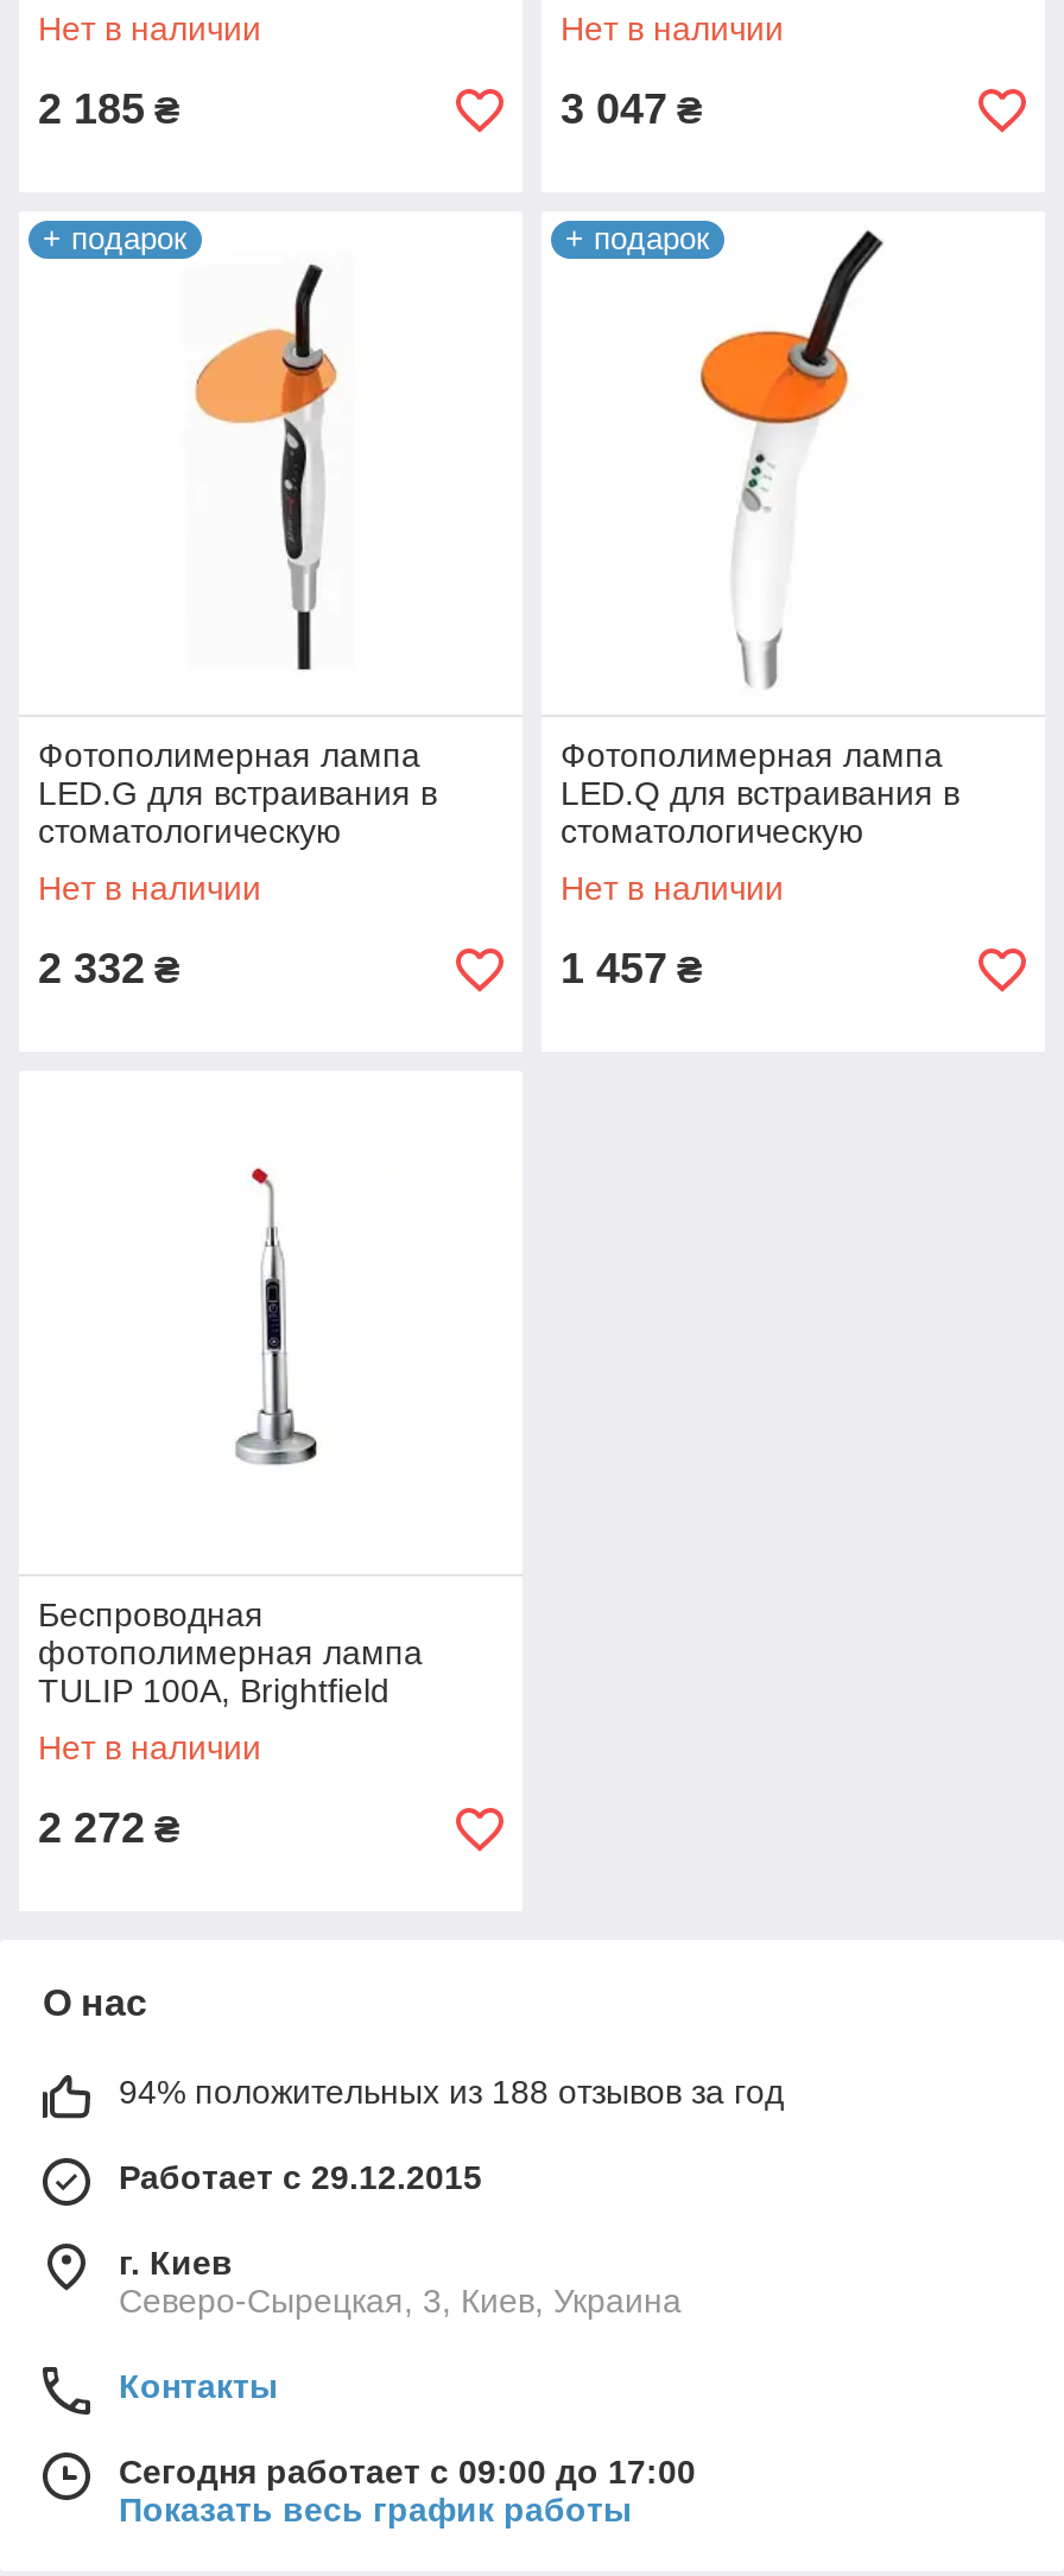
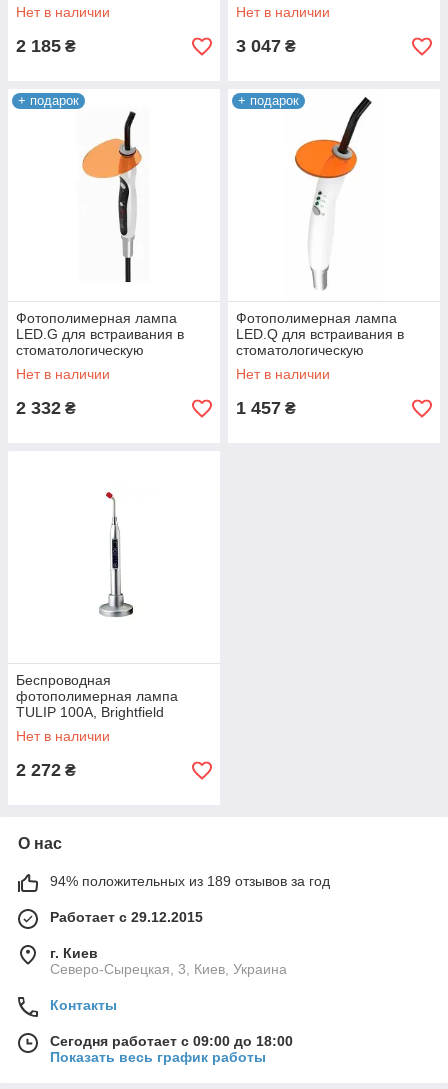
[119,2073,784,2111] 94% положительных из 188 отзывов за год -> [50,873,330,889] 94% положительных из 189 отзывов за год
[119,2453,696,2491] Сегодня работает с 09:00 до 17:00 -> [50,1033,293,1049] Сегодня работает с 09:00 до 18:00

